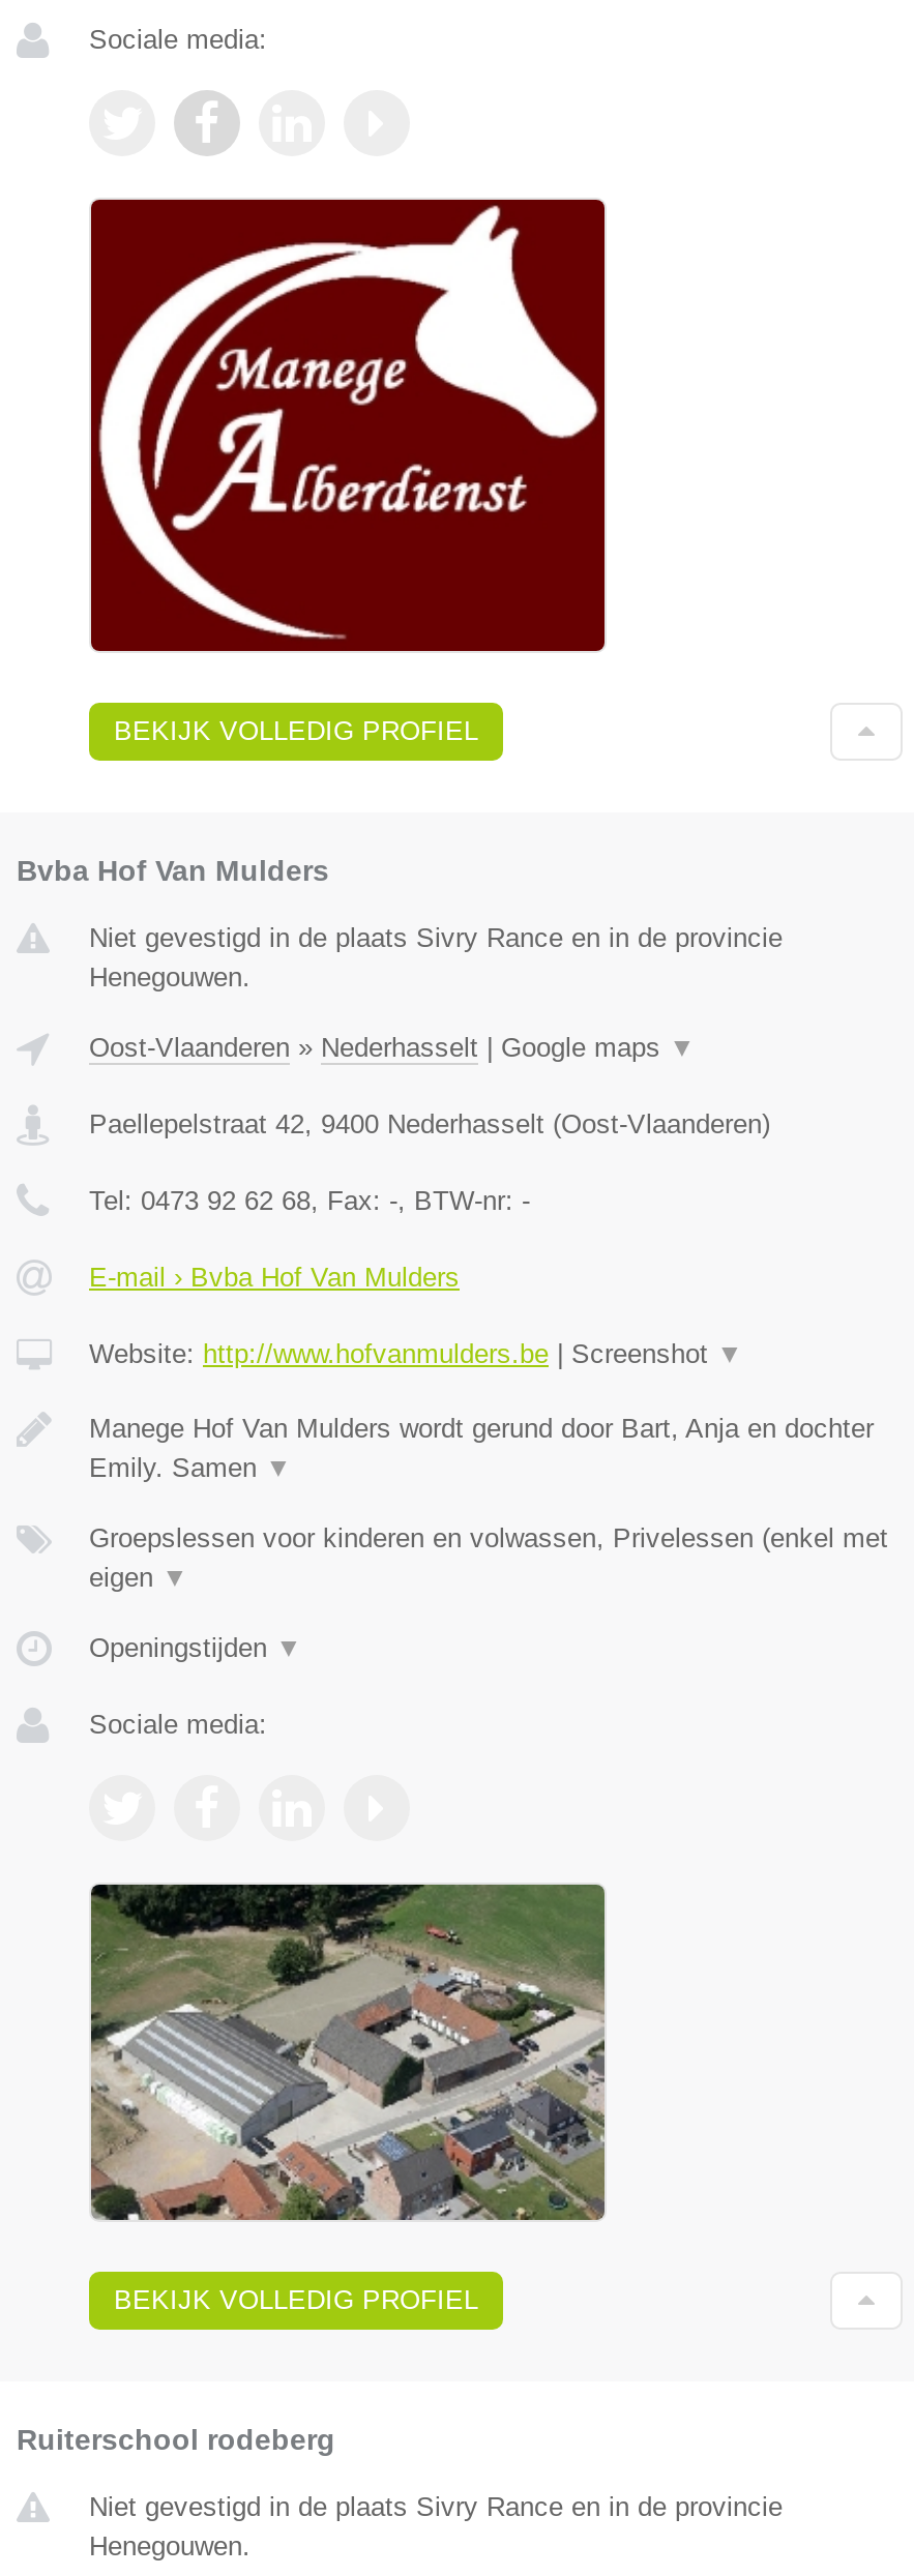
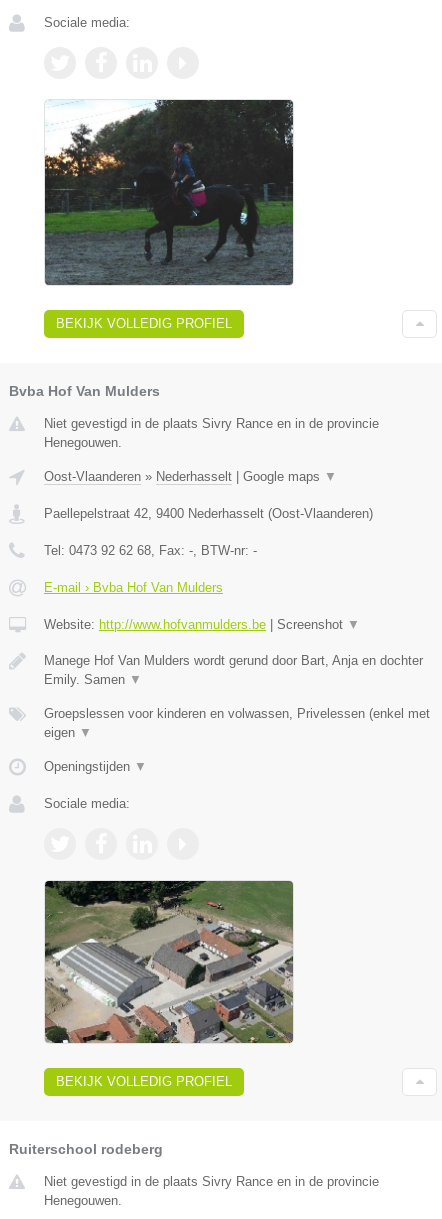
[89,197,607,654] [image] -> [44,99,294,286] [image]

